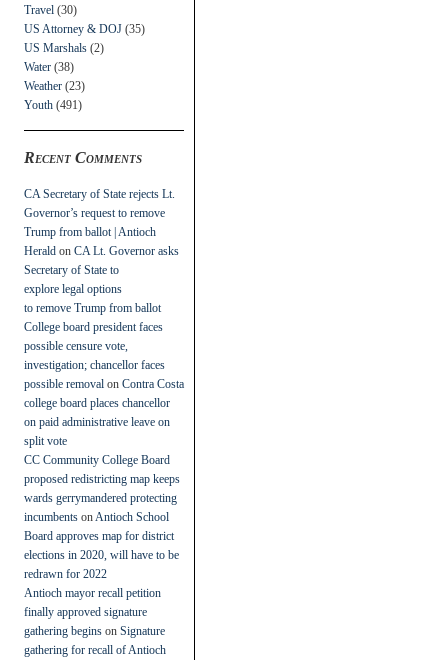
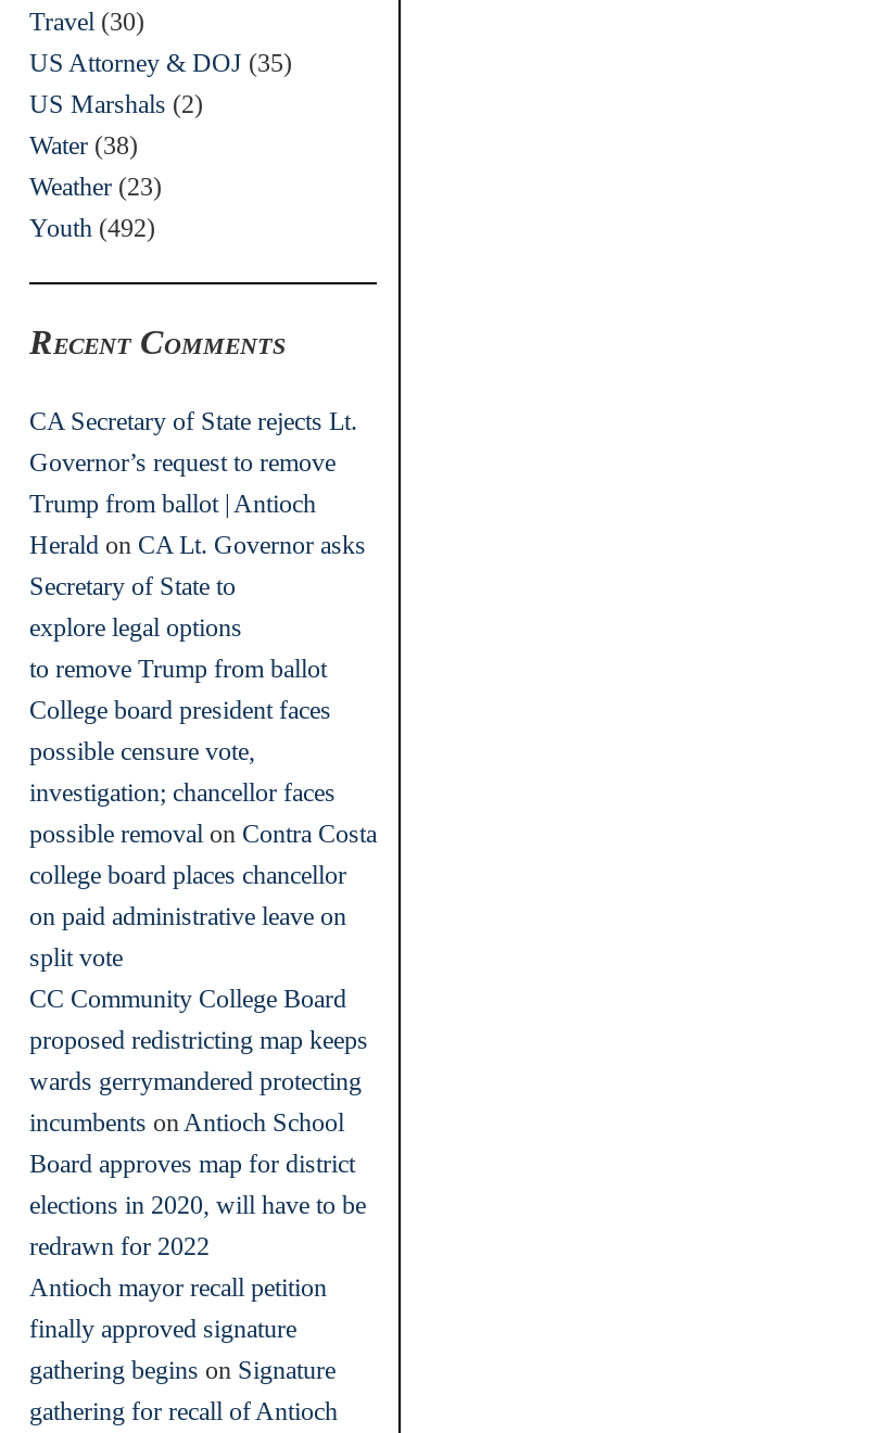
[24,98,82,112] Youth (491) -> [29,213,155,243] Youth (492)

